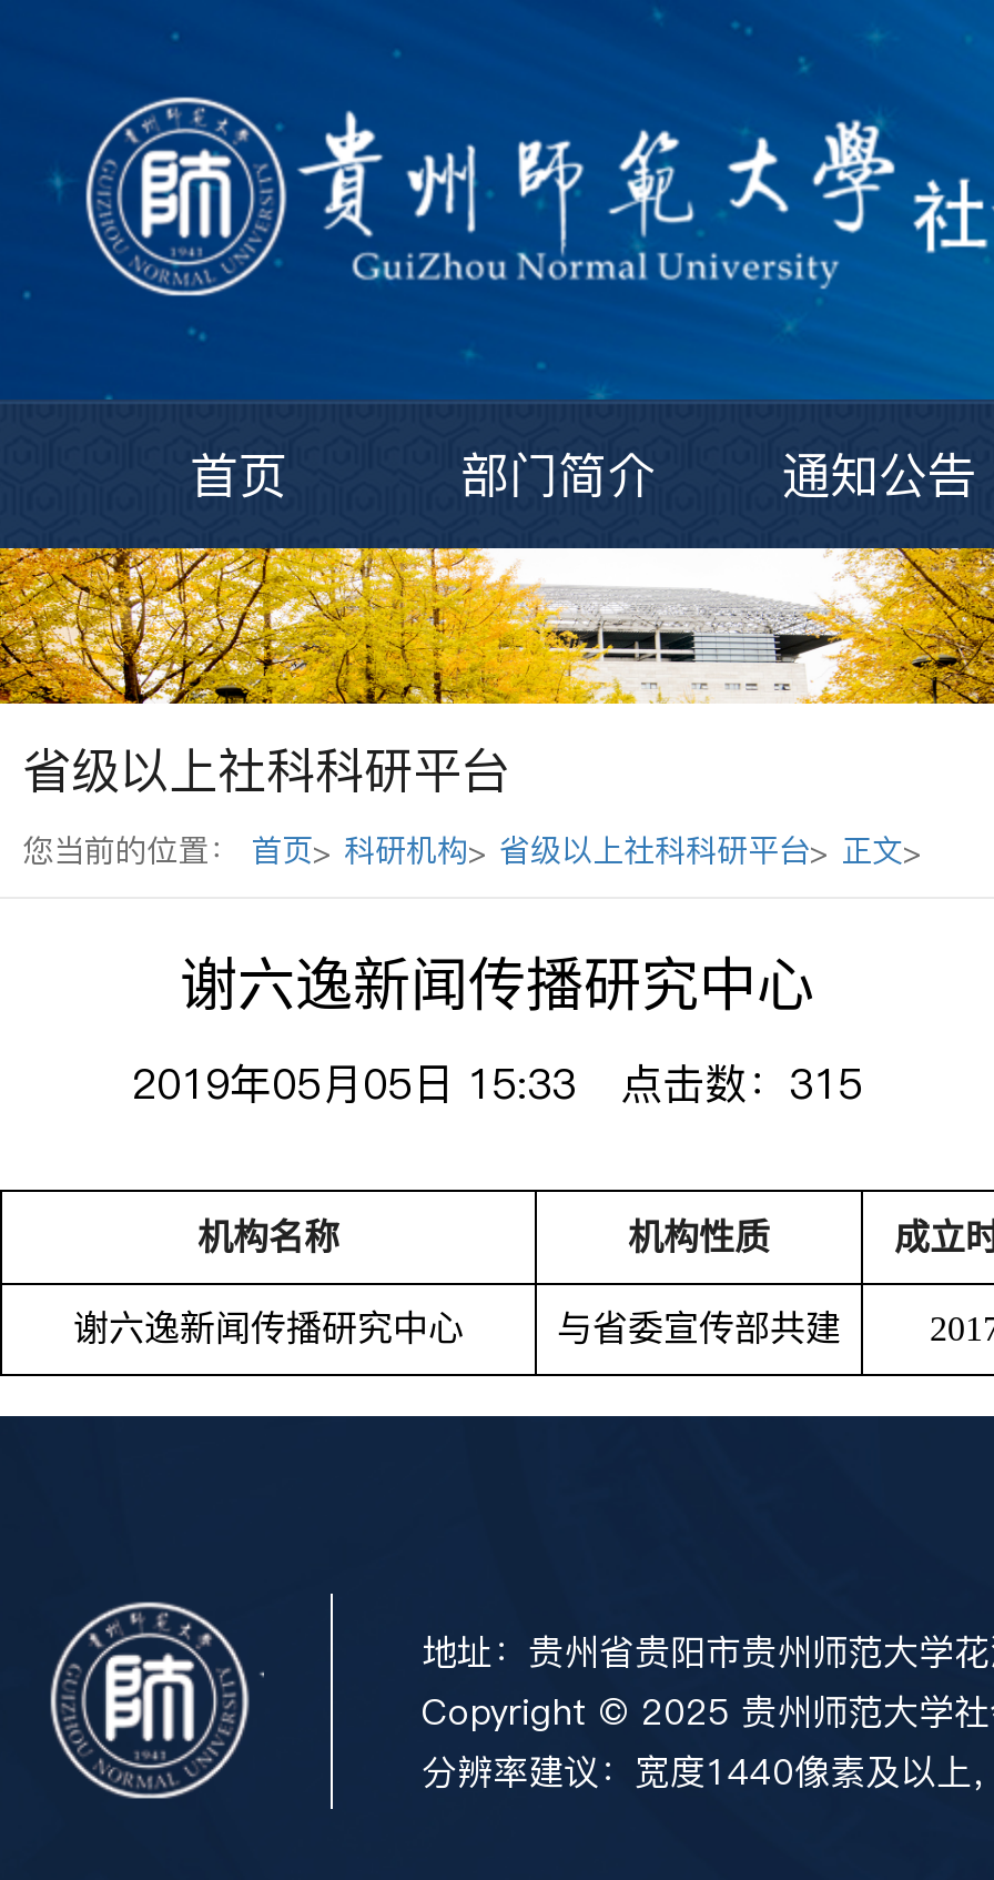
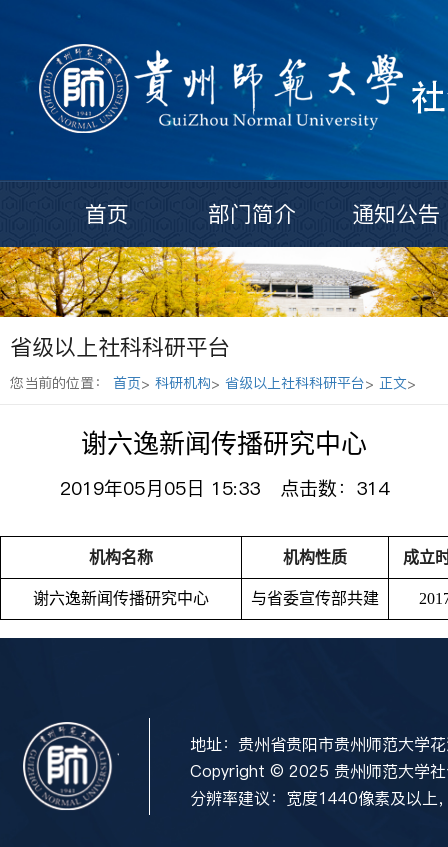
[132,1055,862,1112] 2019年05月05日 15:33 点击数：315 -> [59,475,388,501] 2019年05月05日 15:33 点击数：314

